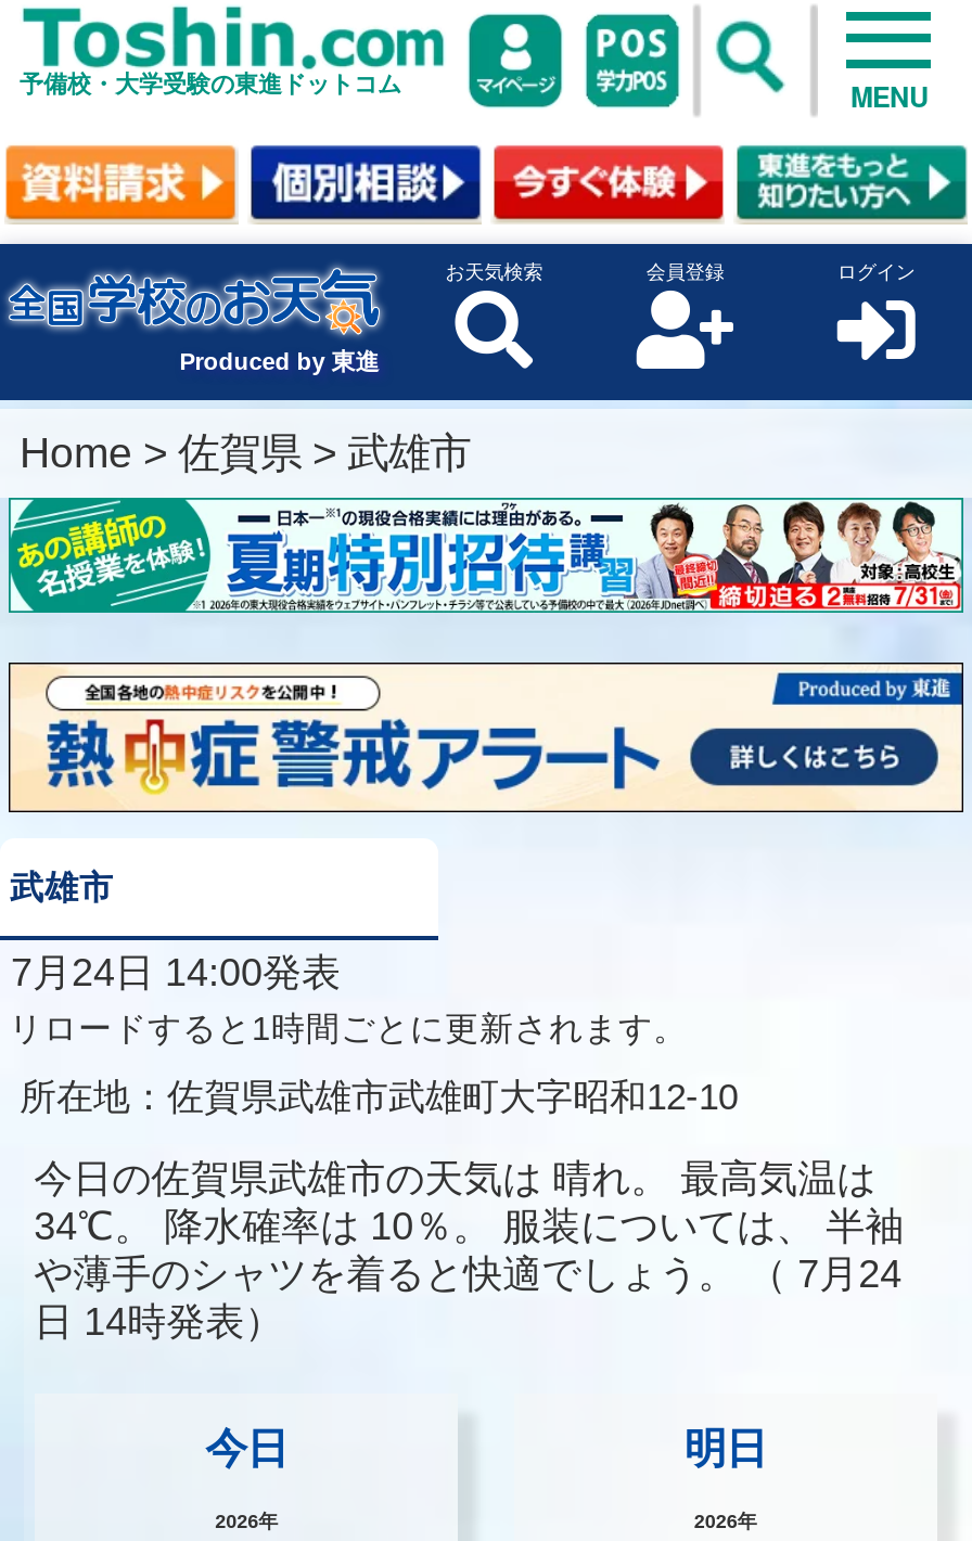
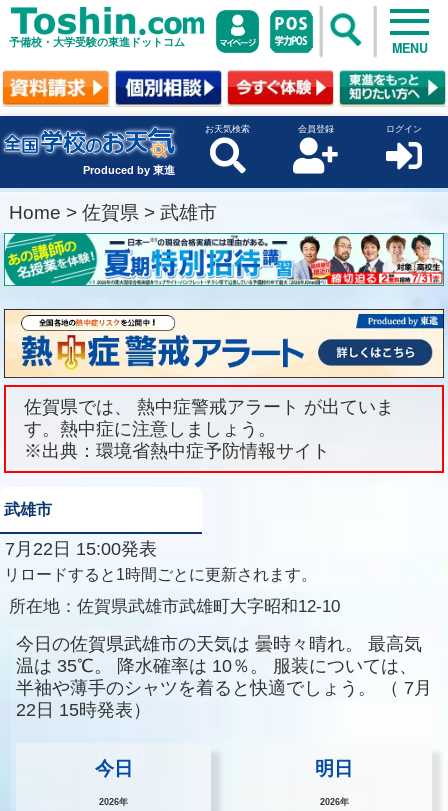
none -> [3,384,445,474] [image] | 佐賀県では、 熱中症警戒アラート が出ていま | す。熱中症に注意しましょう。 | ※出典：環境省熱中症予防情報サイト
[0,952,341,995] 7月24日 14:00発表 -> [0,539,157,559] 7月22日 15:00発表
[34,1157,904,1343] 今日の佐賀県武雄市の天気は 晴れ。 最高気温は | 34℃。 降水確率は 10％。 服装については、 半袖 | や薄手のシャツを着ると快適でしょう。（ 7月24 | 日 14時発表） -> [16,634,432,720] 今日の佐賀県武雄市の天気は 曇時々晴れ。 最高気 | 温は 35℃。 降水確率は 10％。 服装については、 | 半袖や薄手のシャツを着ると快適でしょう。（ 7月 | 22日 15時発表）

